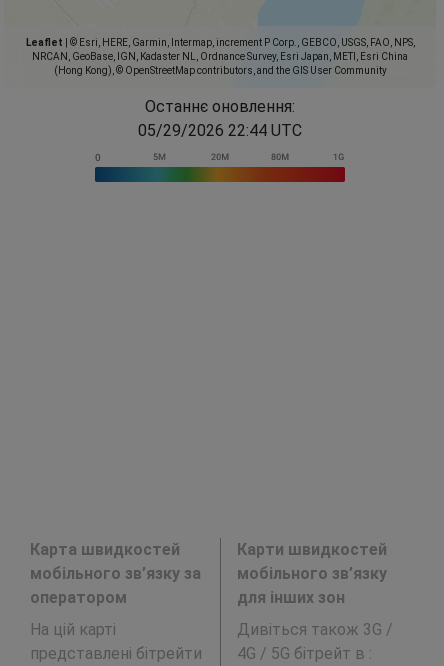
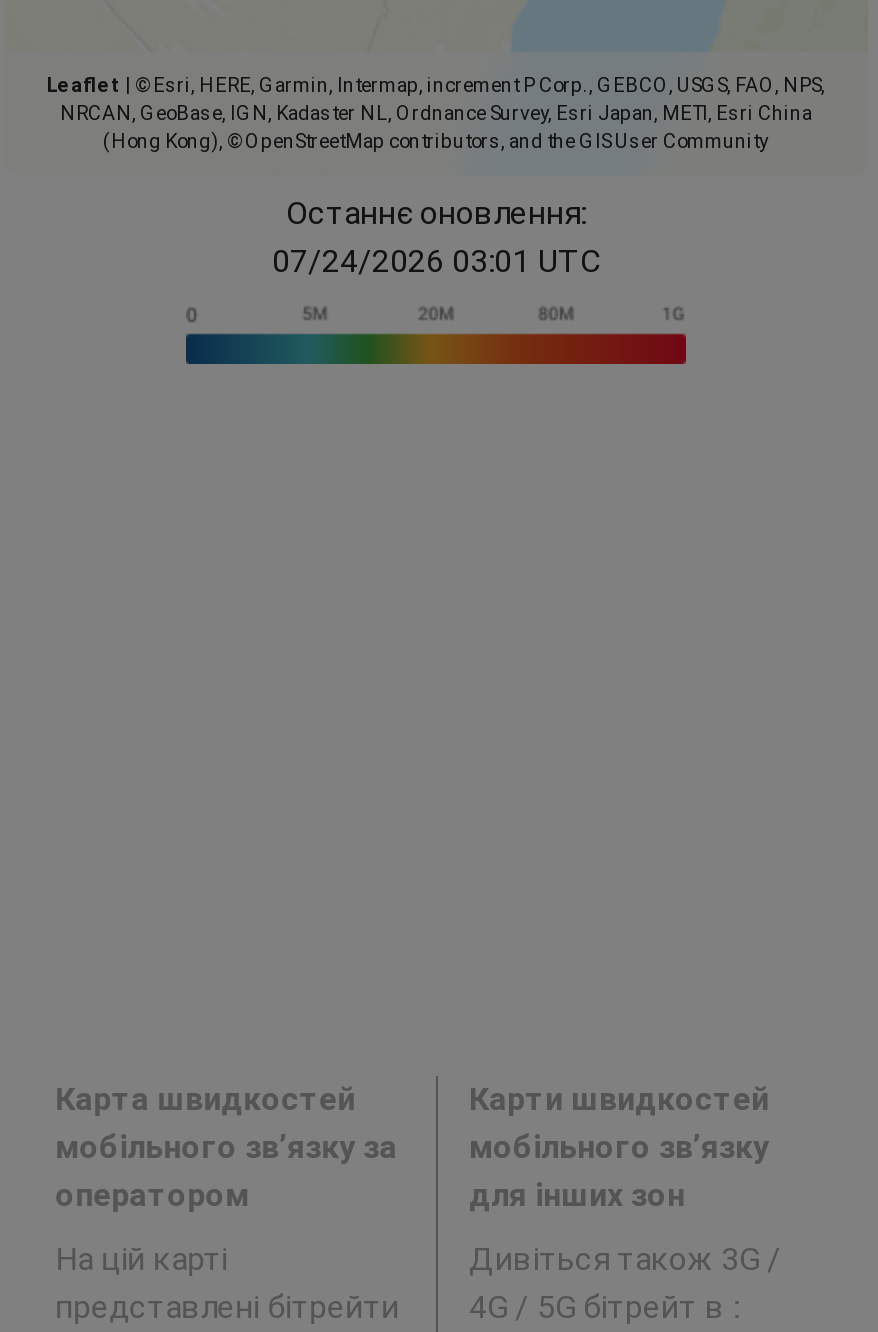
[138,121,302,140] 05/29/2026 22:44 UTC -> [272,243,600,281] 07/24/2026 03:01 UTC

